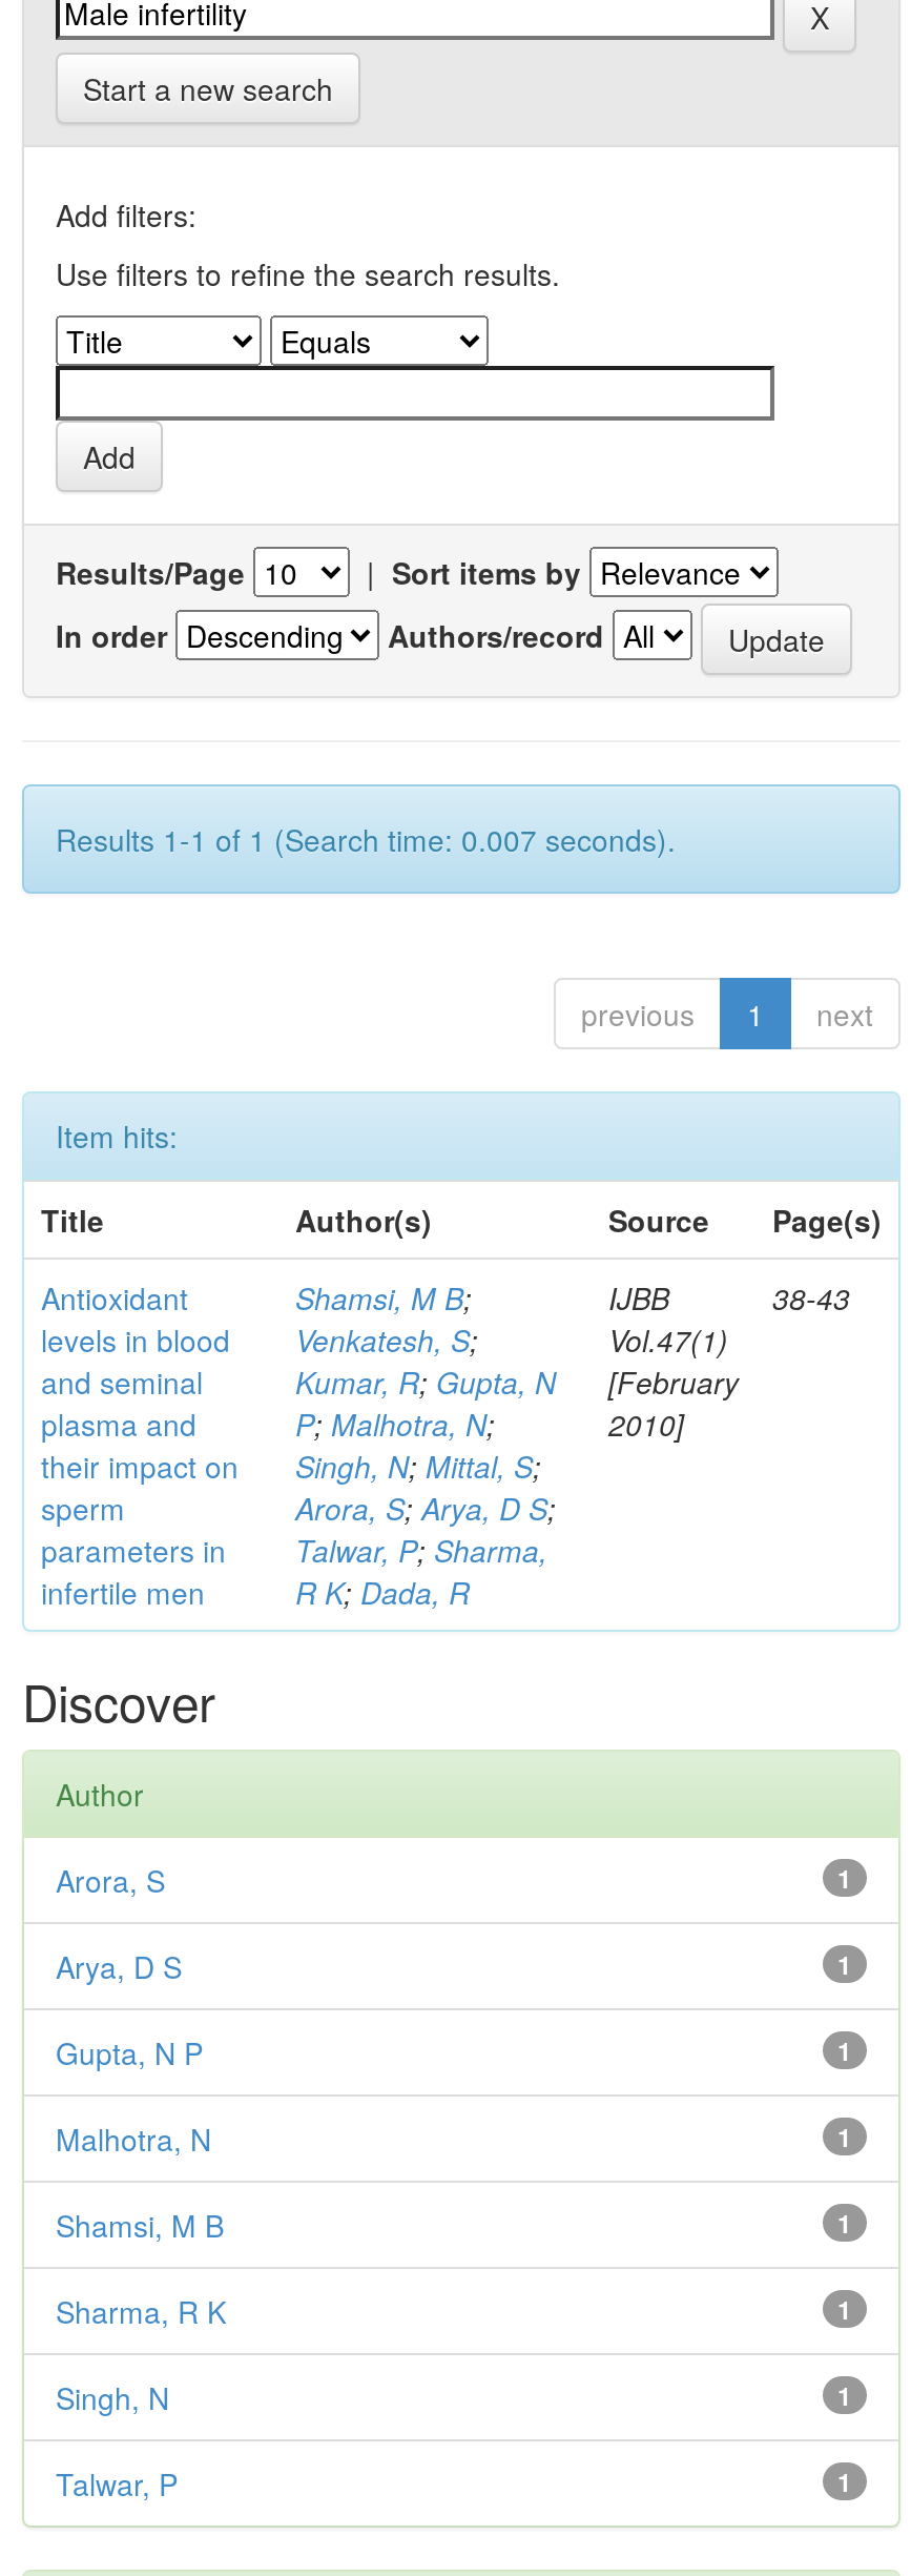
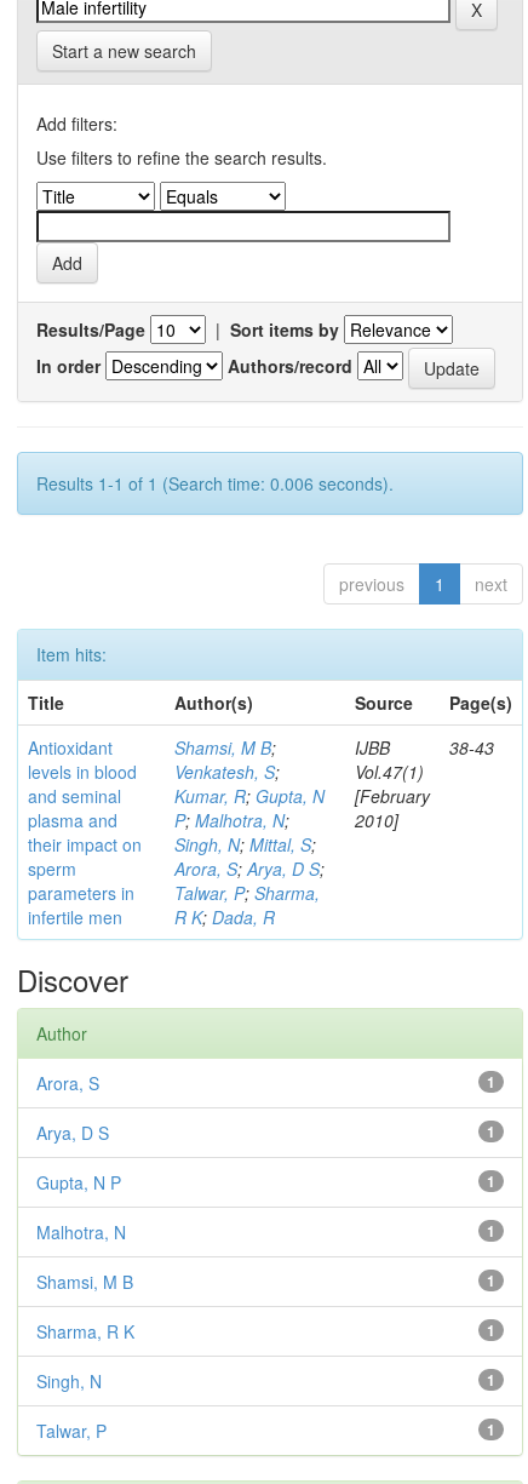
[56,818,676,860] Results 1-1 of 1 (Search time: 0.007 seconds). -> [36,471,394,495] Results 1-1 of 1 (Search time: 0.006 seconds).

